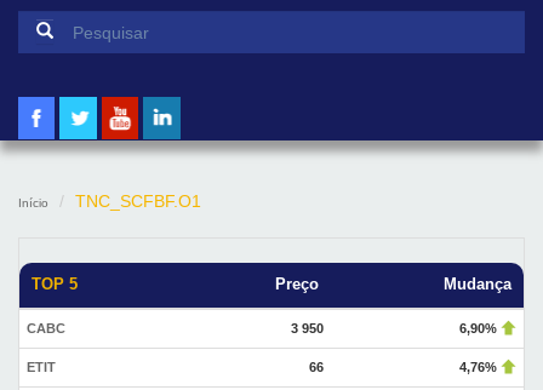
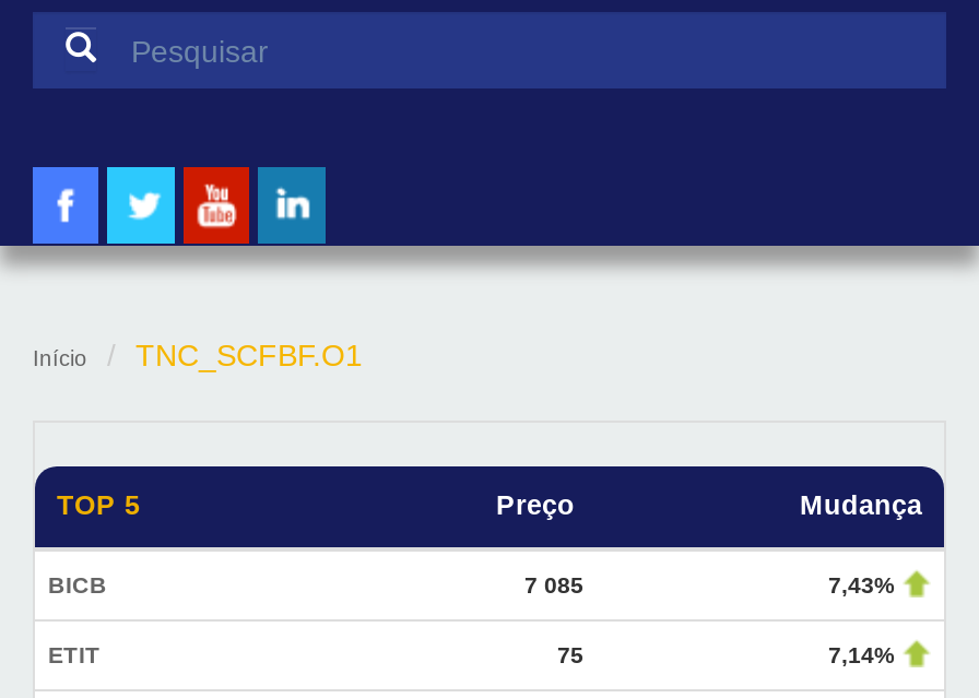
[27,321,501,336] CABC | 3 950 | 6,90% -> [48,572,903,598] BICB | 7 085 | 7,43%
[309,360,501,375] 66 | 4,76% -> [557,642,903,668] 75 | 7,14%

